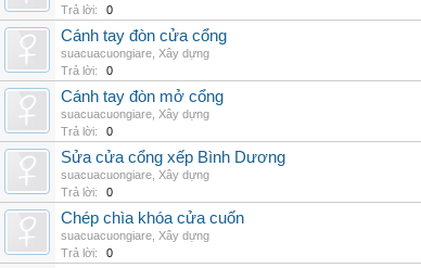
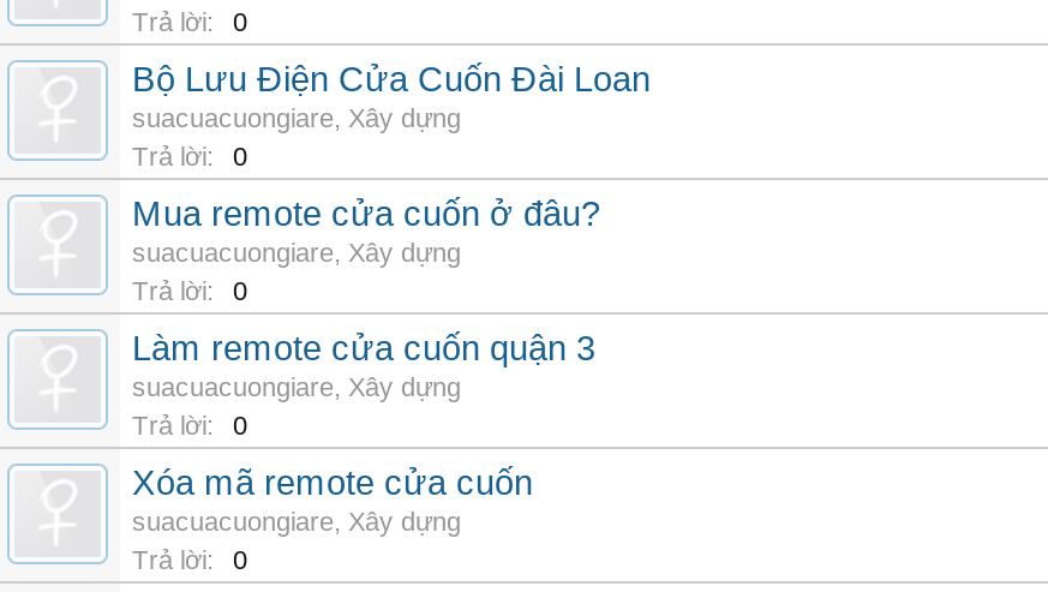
[61,27,227,44] Cánh tay đòn cửa cổng -> [132,60,651,98] Bộ Lưu Điện Cửa Cuốn Đài Loan
[61,88,224,105] Cánh tay đòn mở cổng -> [132,195,600,233] Mua remote cửa cuốn ở đâu?
[61,149,285,166] Sửa cửa cổng xếp Bình Dương -> [132,329,595,367] Làm remote cửa cuốn quận 3
[61,209,244,227] Chép chìa khóa cửa cuốn -> [132,464,533,502] Xóa mã remote cửa cuốn

